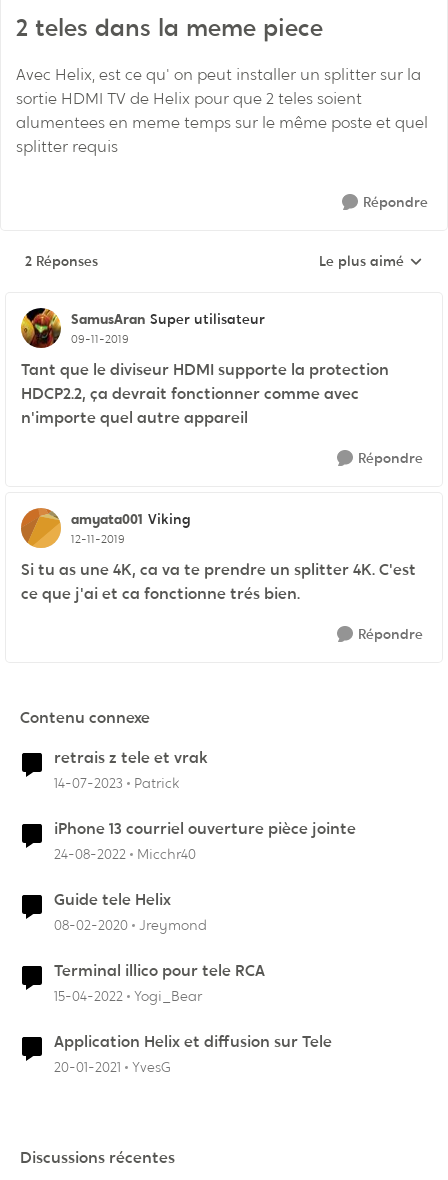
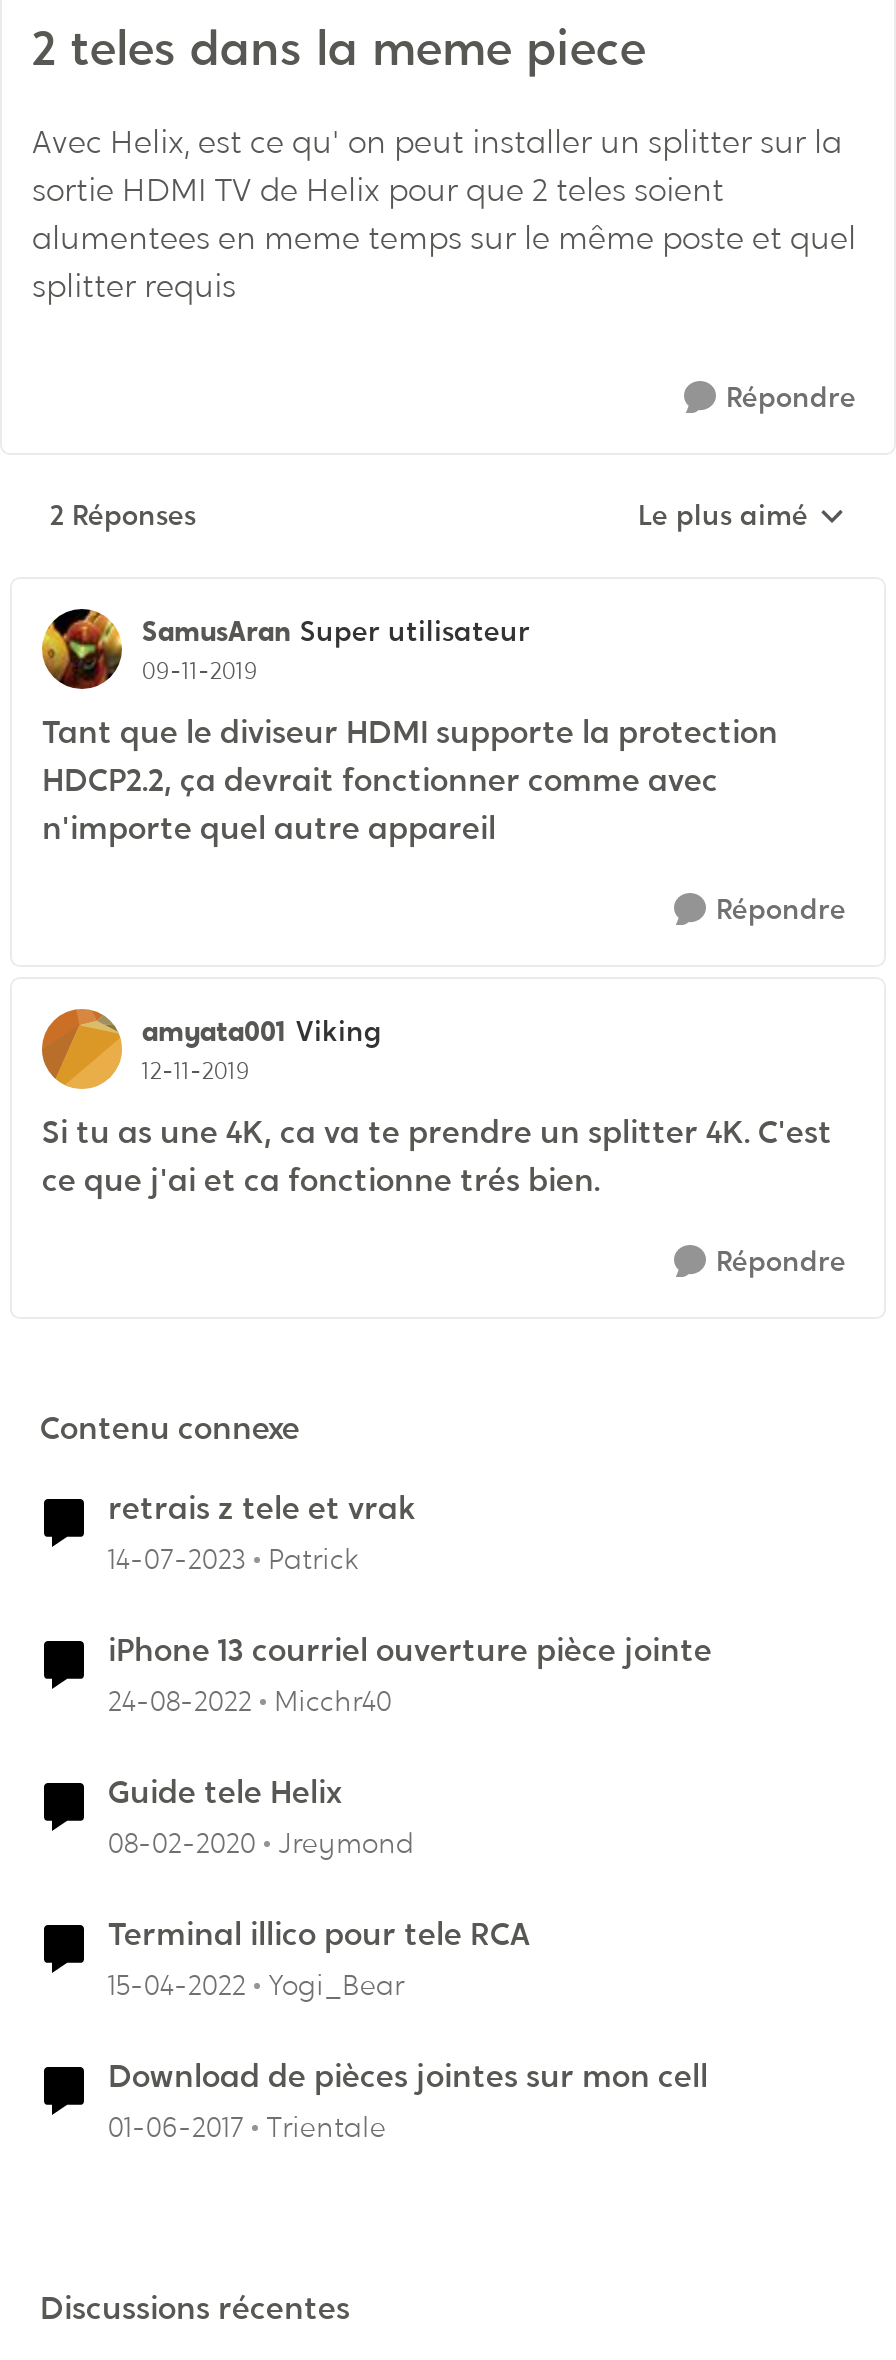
[54,1031,332,1076] Application Helix et diffusion sur Tele | 20-01-2021 | YvesG -> [108,2055,708,2145] Download de pièces jointes sur mon cell | 01-06-2017 | Trientale

